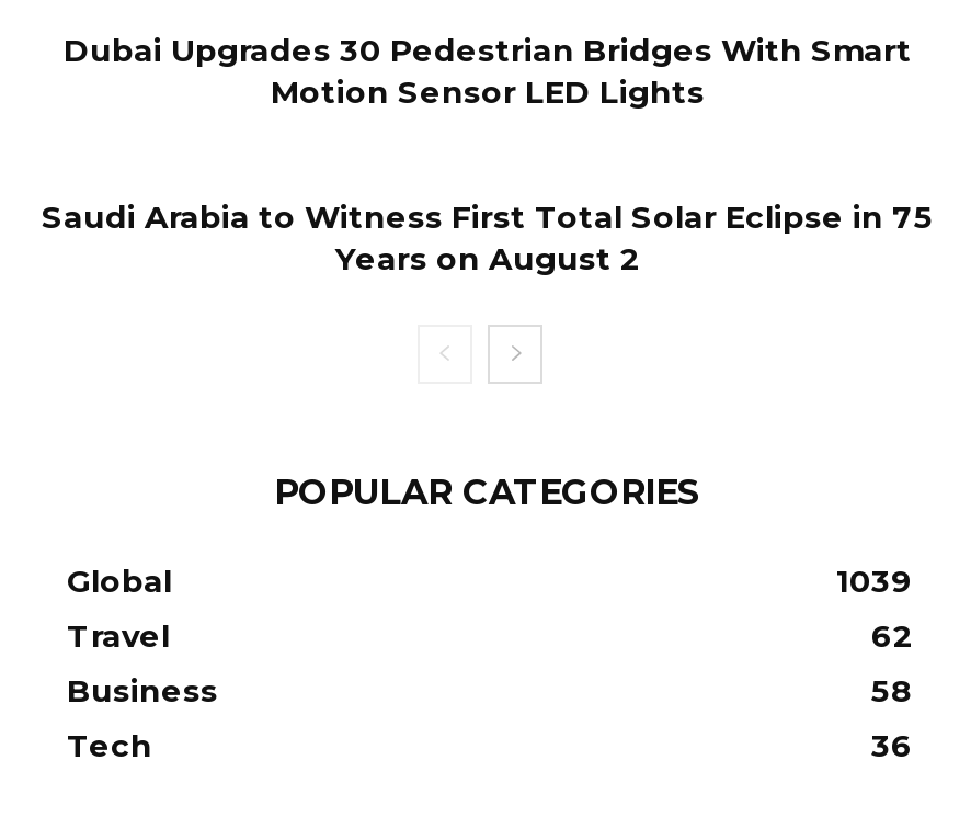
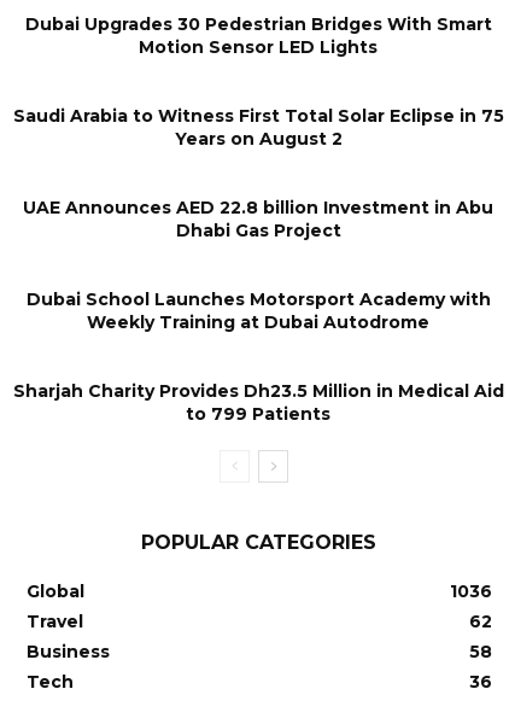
none -> [13,197,504,425] UAE Announces AED 22.8 billion Investment in Abu | Dhabi Gas Project | Dubai School Launches Motorsport Academy with | Weekly Training at Dubai Autodrome | Sharjah Charity Provides Dh23.5 Million in Medical Aid | to 799 Patients
[836,563,913,602] 1039 -> [450,581,492,603] 1036

